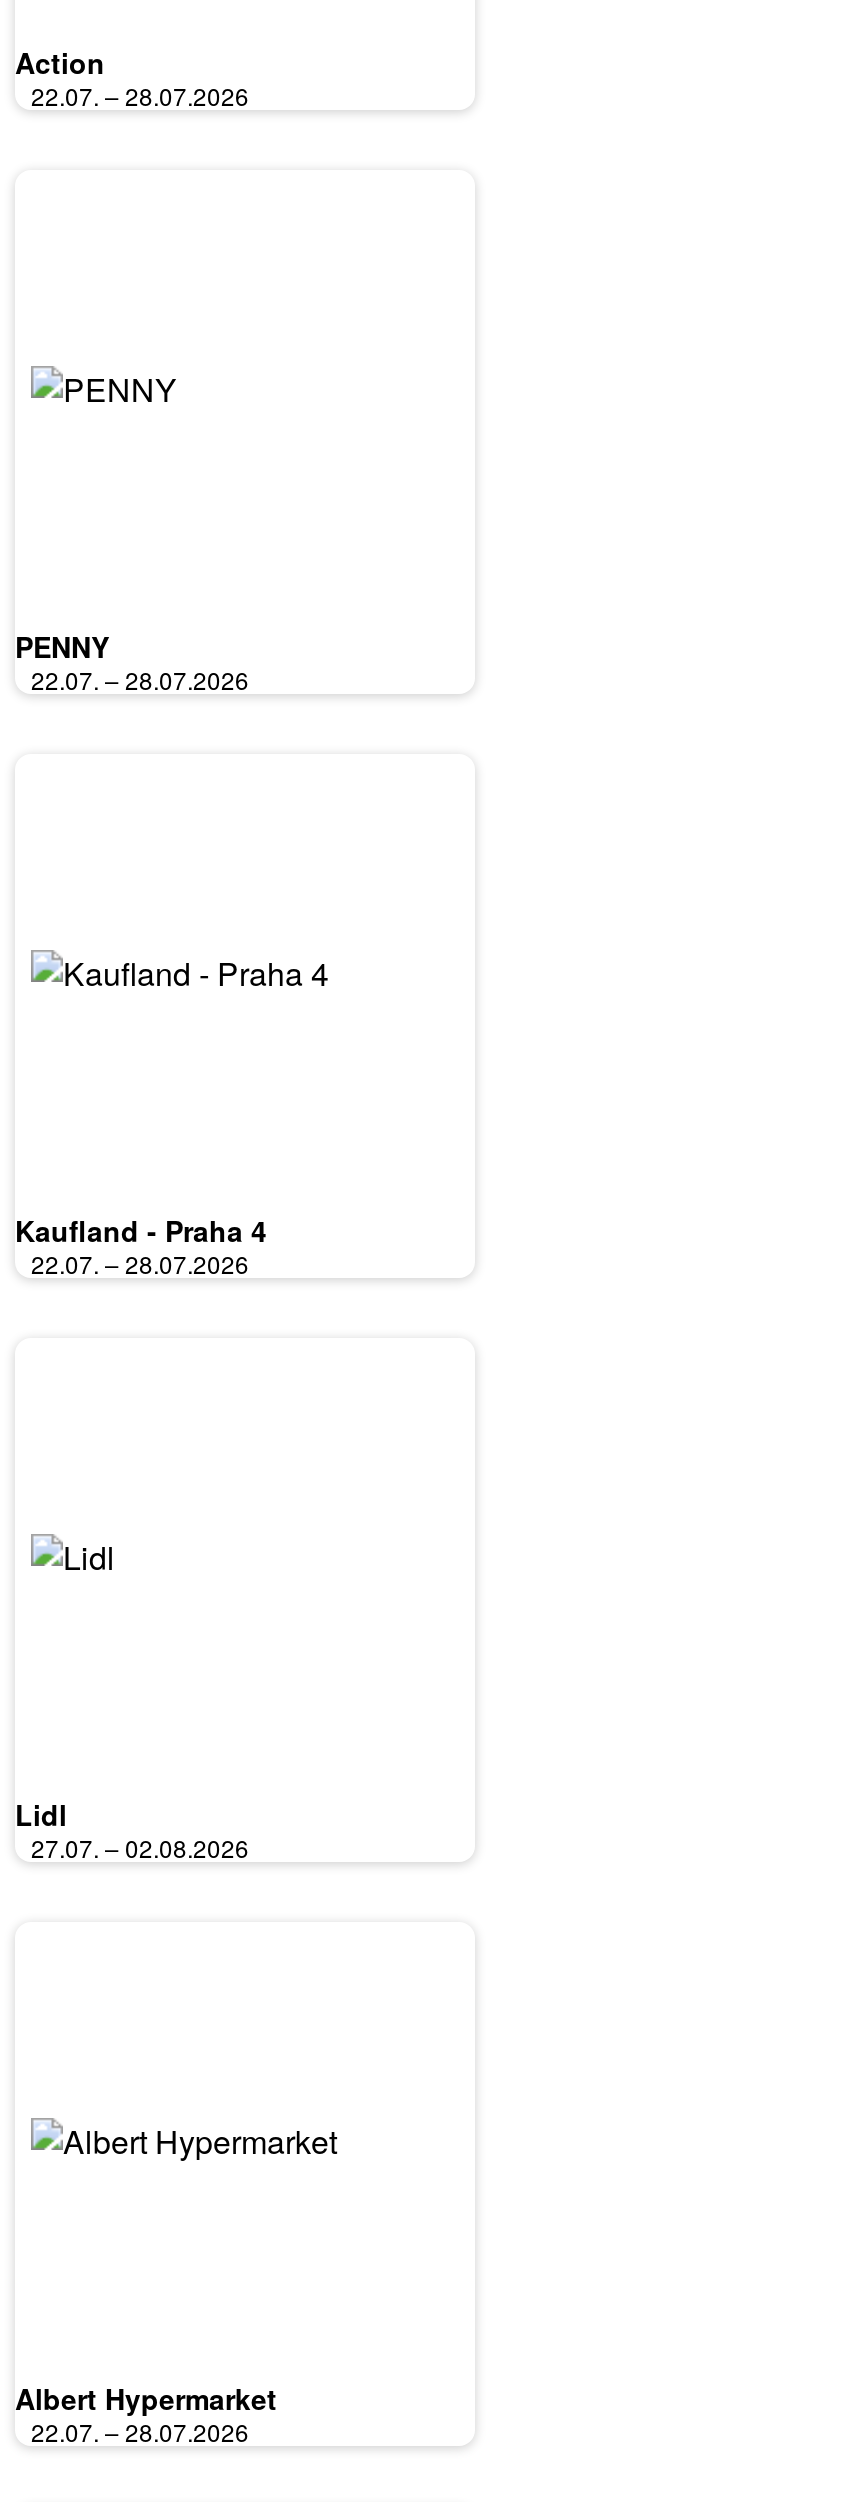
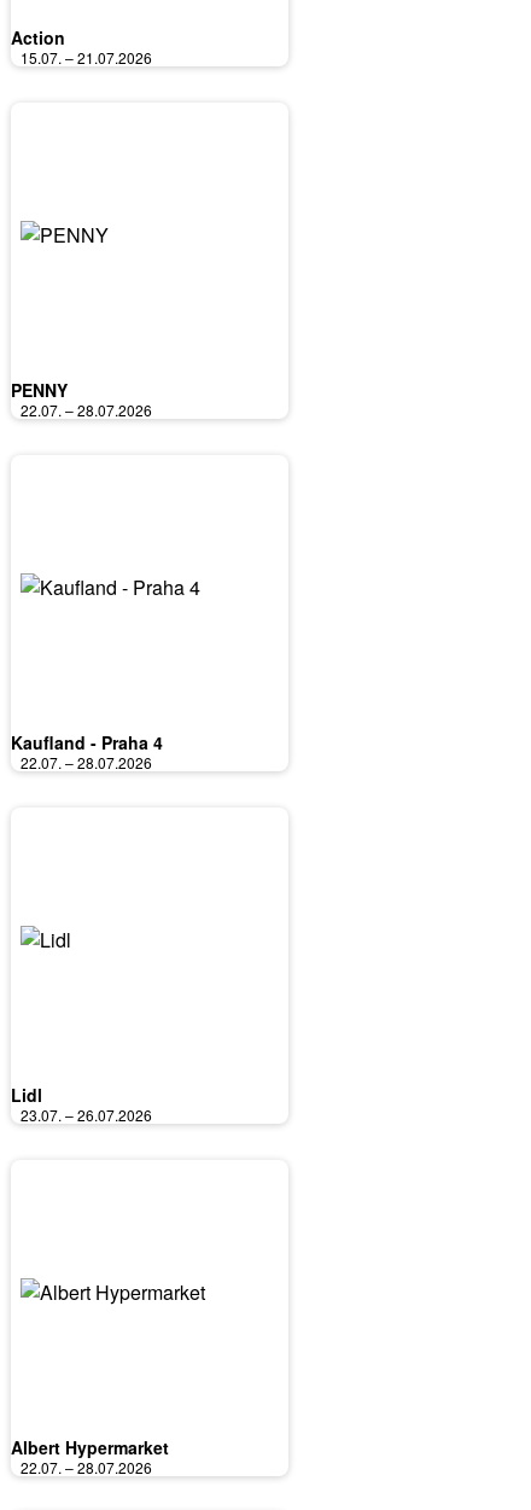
[31,78,249,112] 22.07. – 28.07.2026 -> [21,47,152,67] 15.07. – 21.07.2026
[31,1830,249,1864] 27.07. – 02.08.2026 -> [21,1104,152,1125] 23.07. – 26.07.2026

